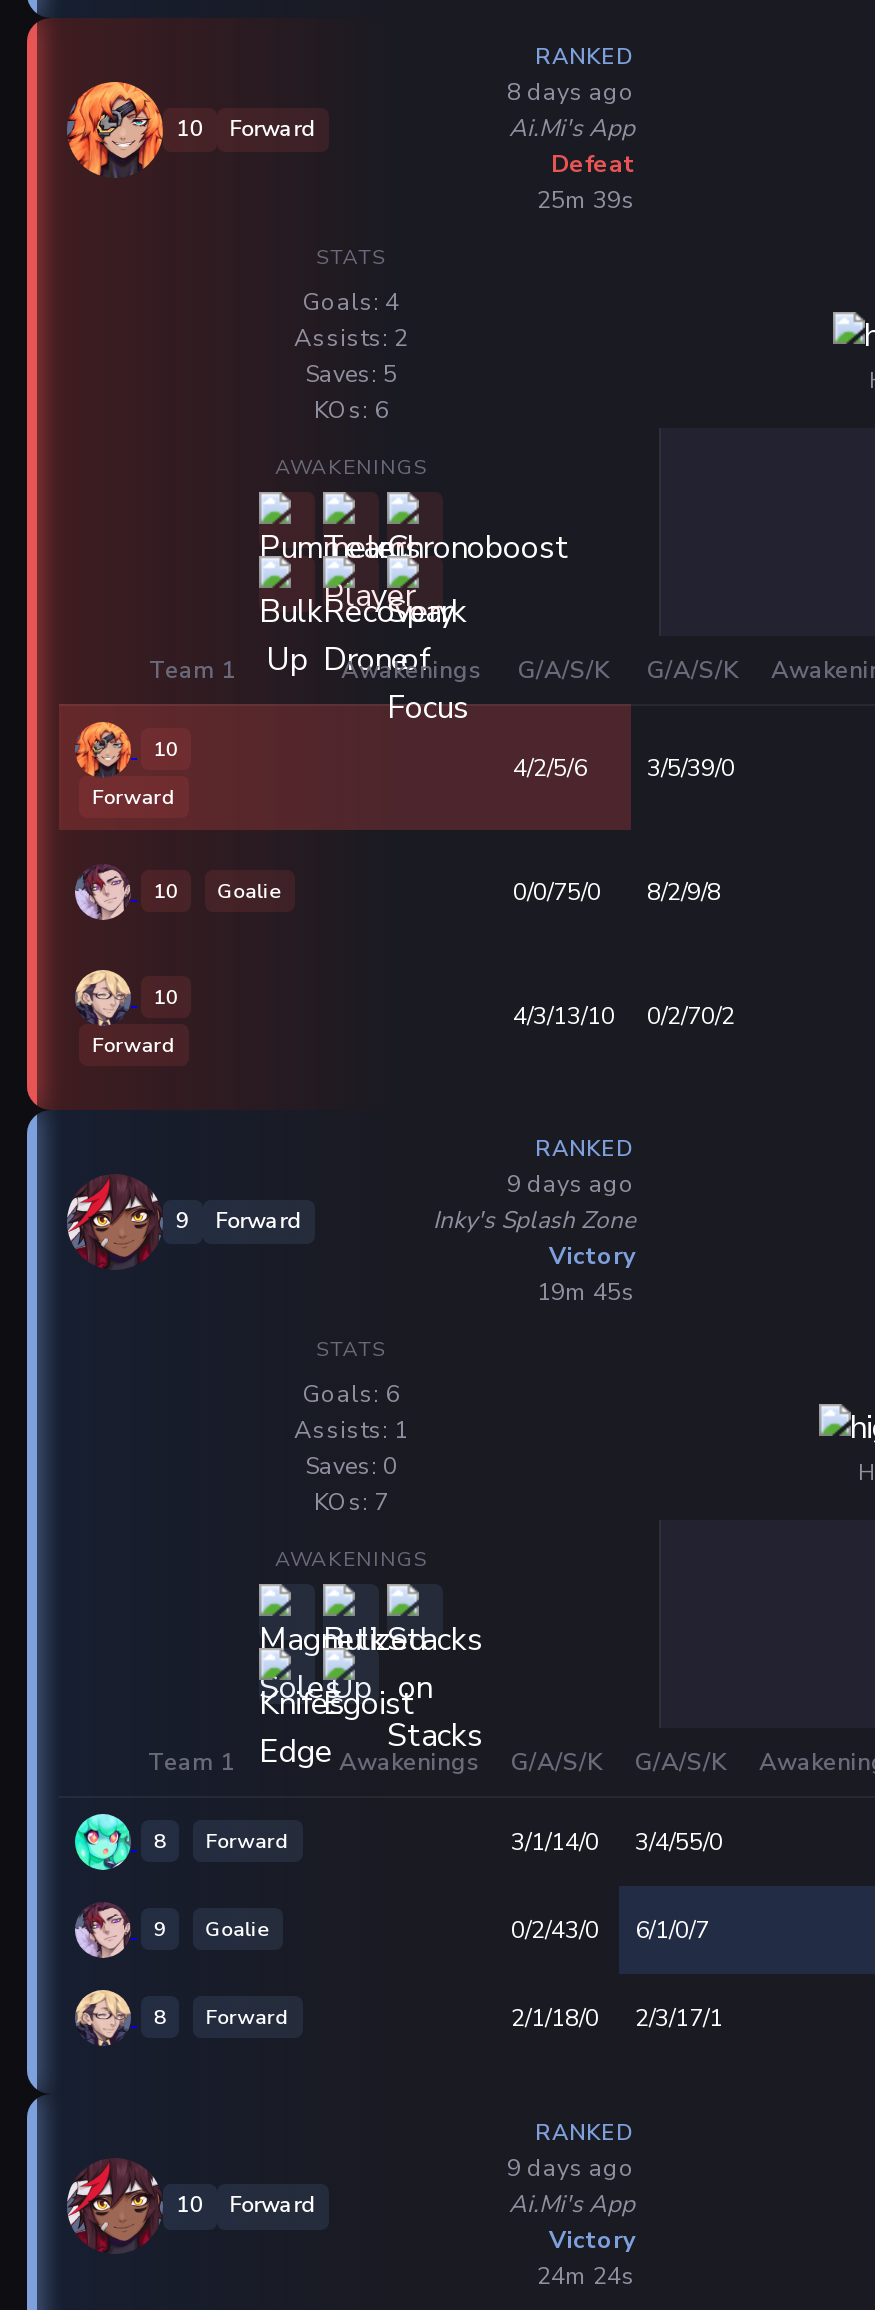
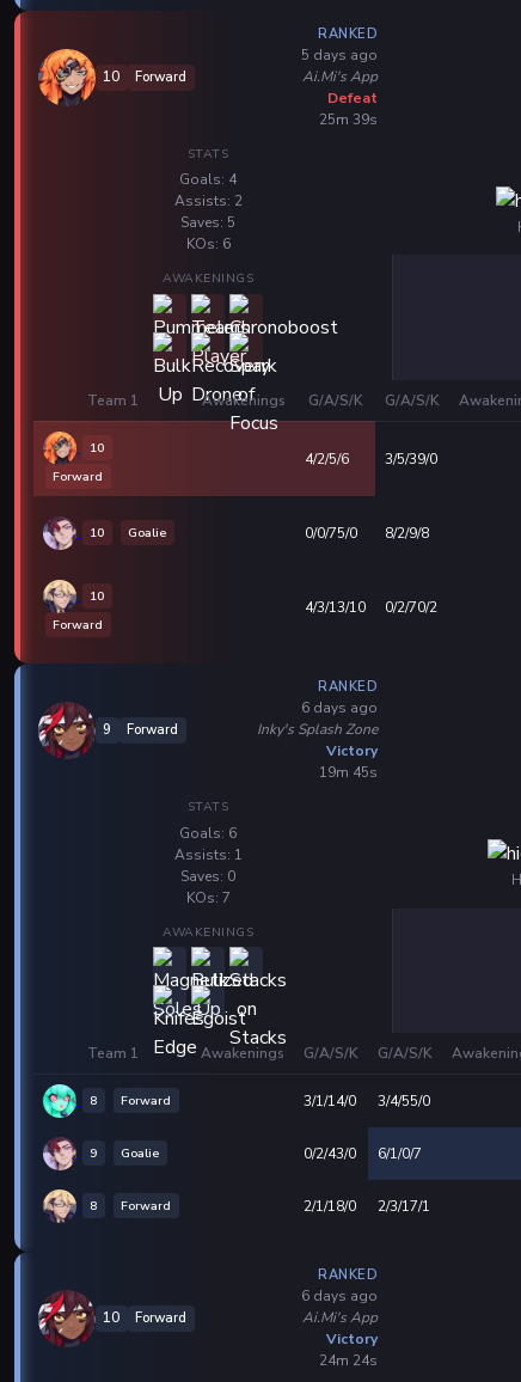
[507,76,635,108] 8 days ago -> [301,45,378,64] 5 days ago
[507,1168,635,1200] 9 days ago -> [301,698,378,717] 6 days ago
[507,2152,635,2184] 9 days ago -> [301,1287,378,1306] 6 days ago

